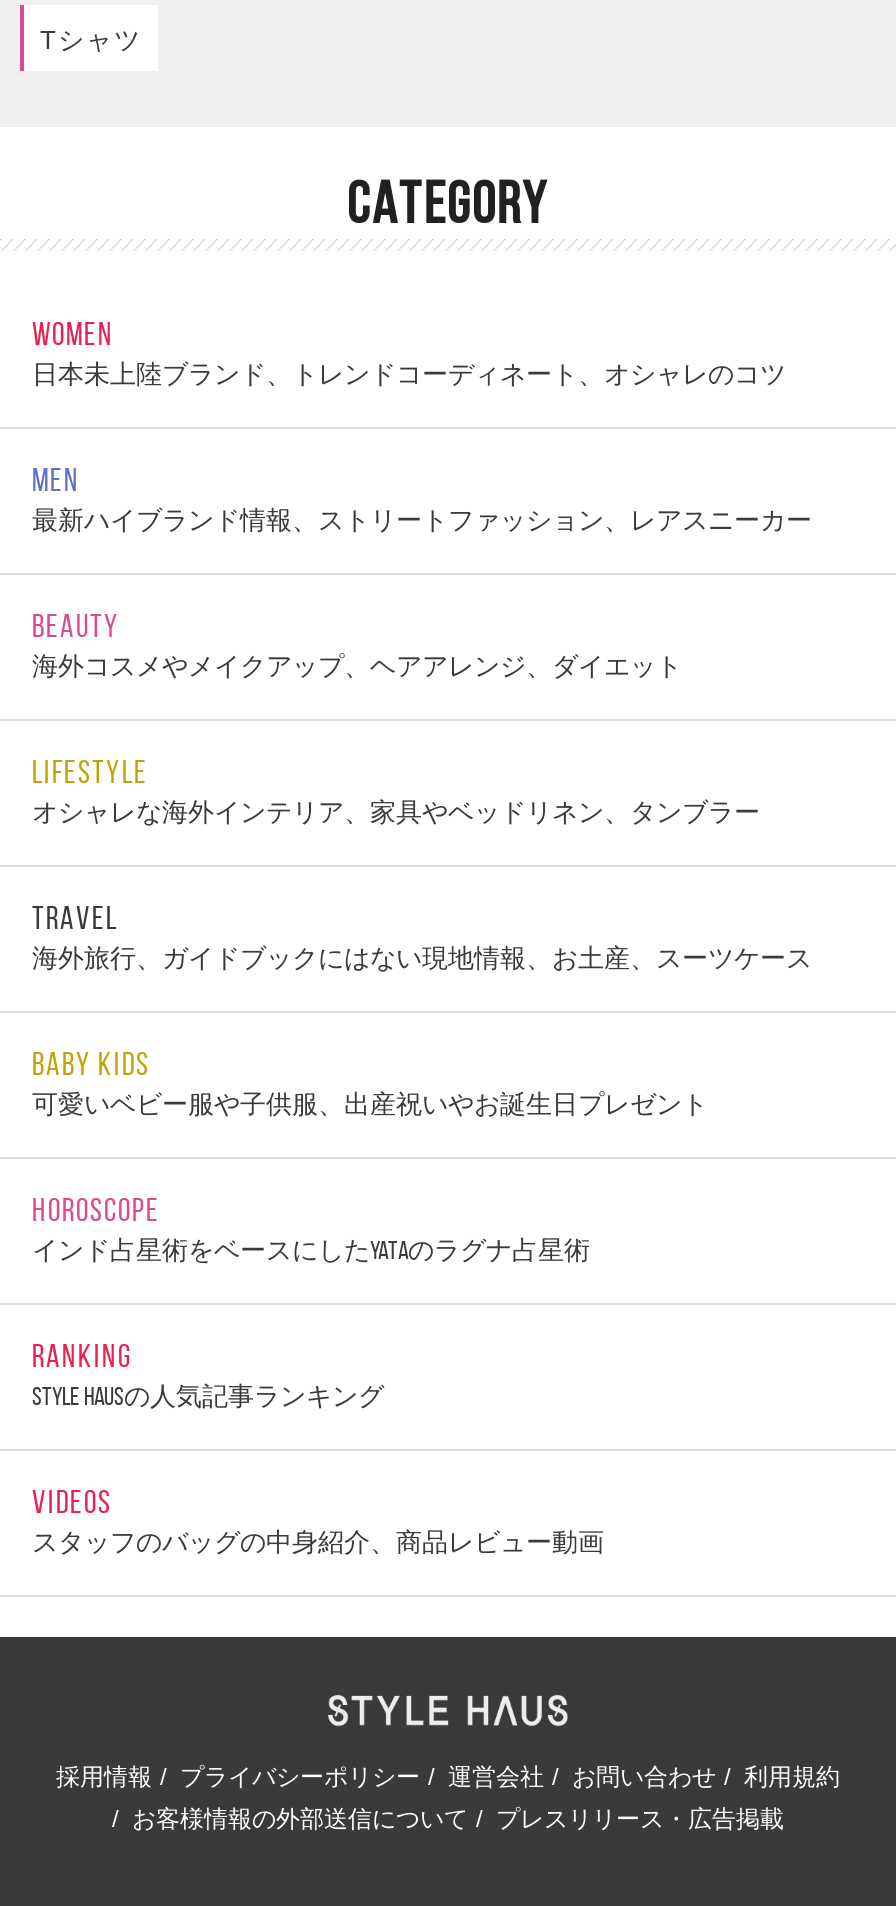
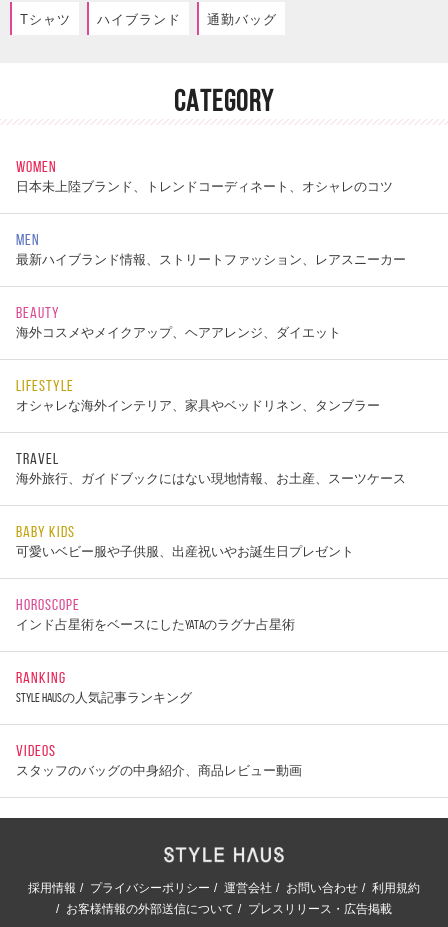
none -> [97,12,277,27] ハイブランド | 通勤バッグ

